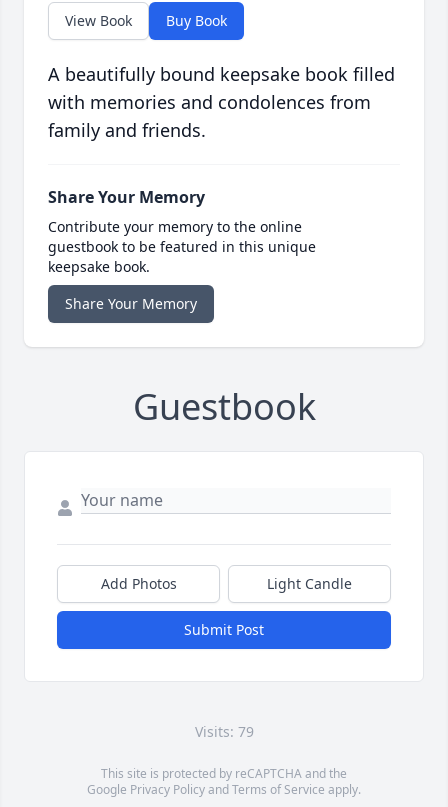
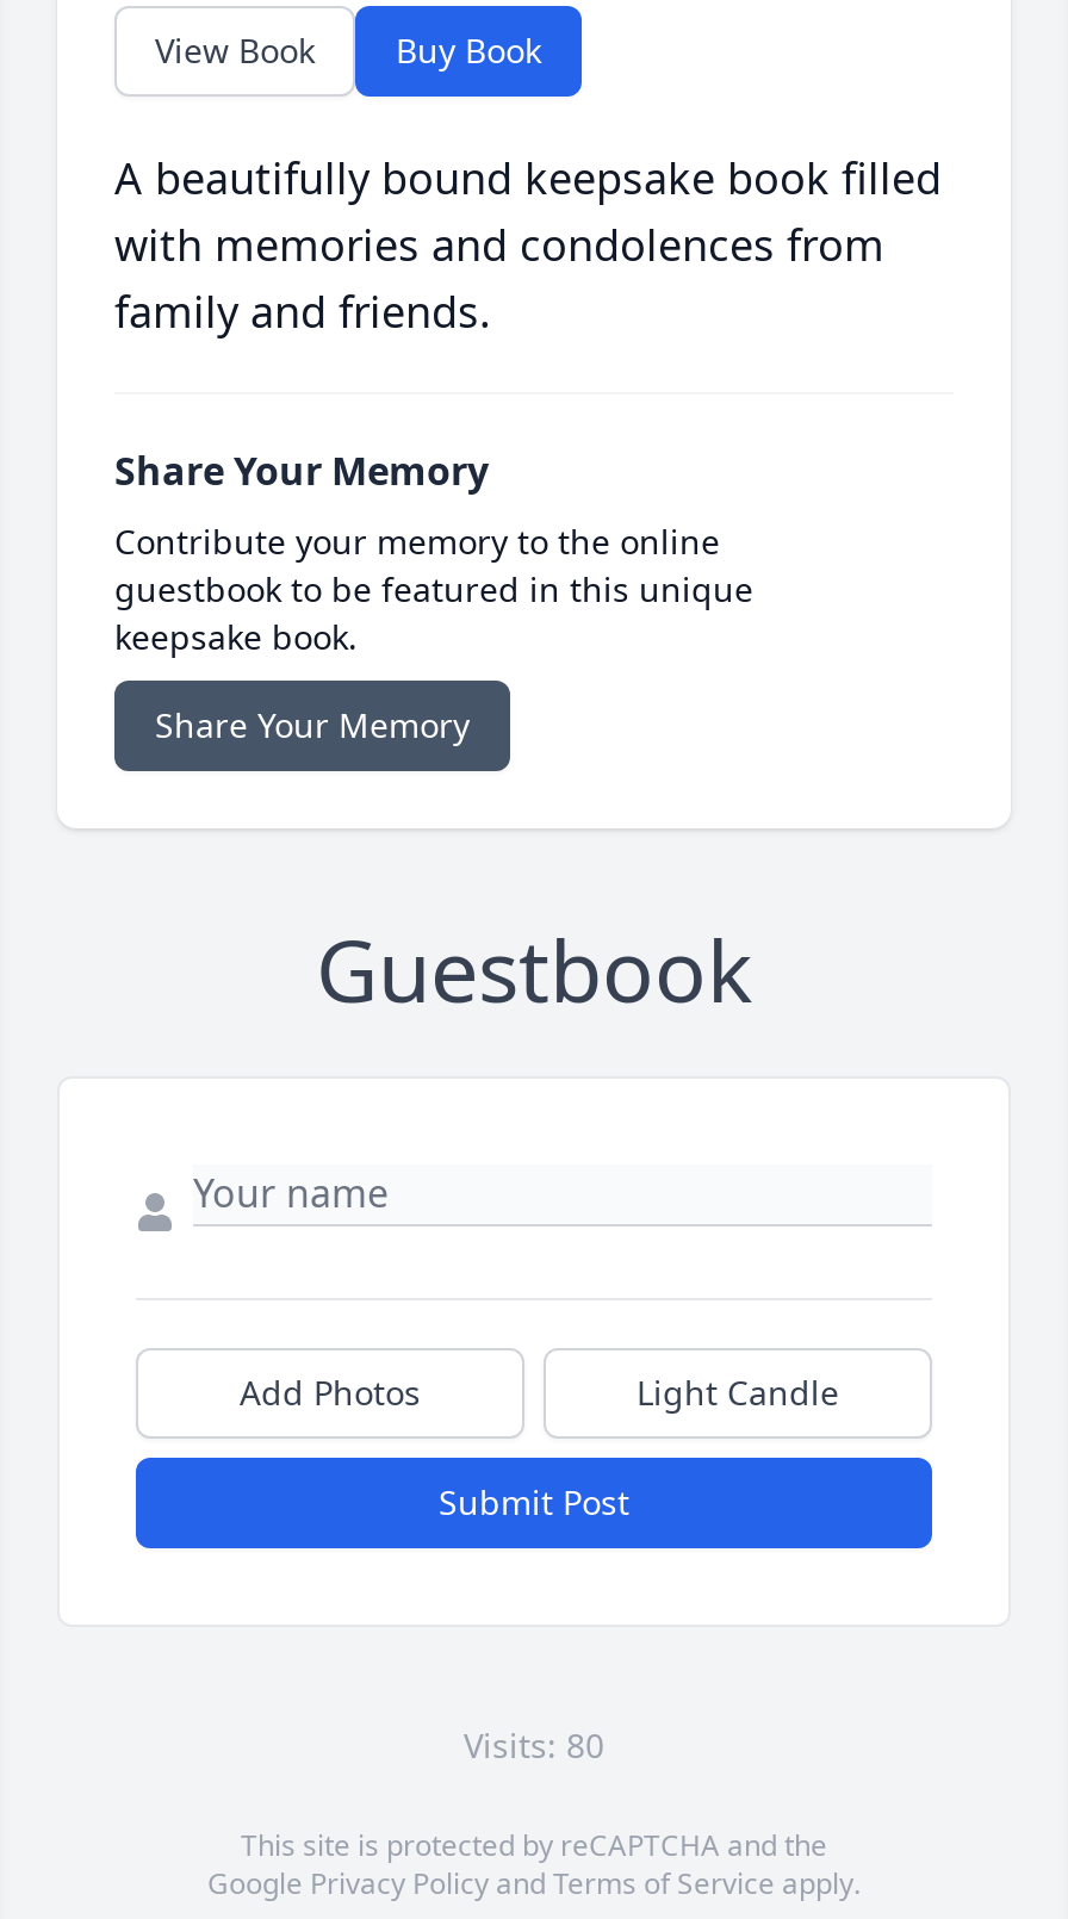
[194,722,253,741] Visits: 79 -> [464,1723,604,1768] Visits: 80

